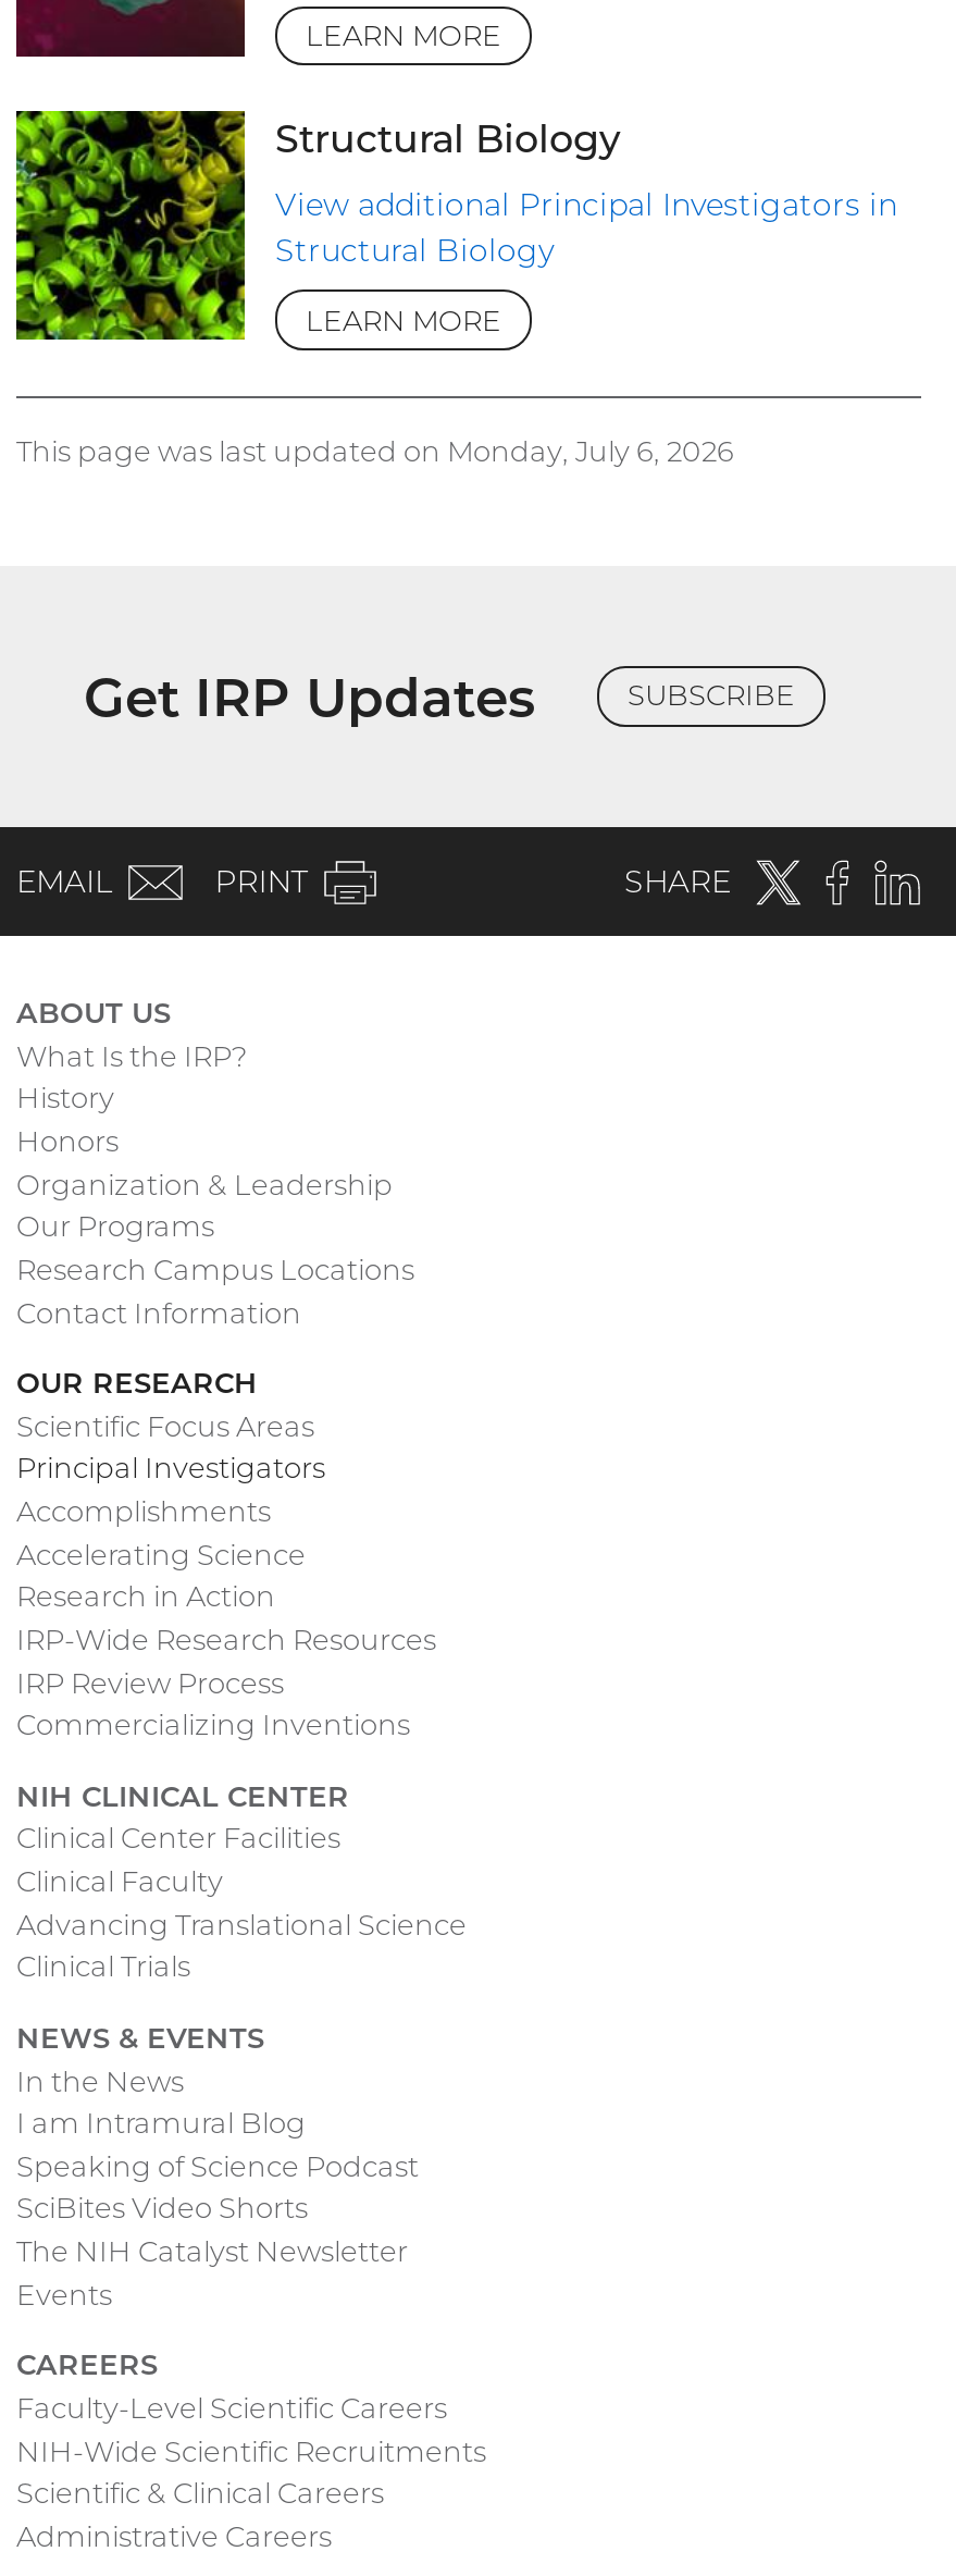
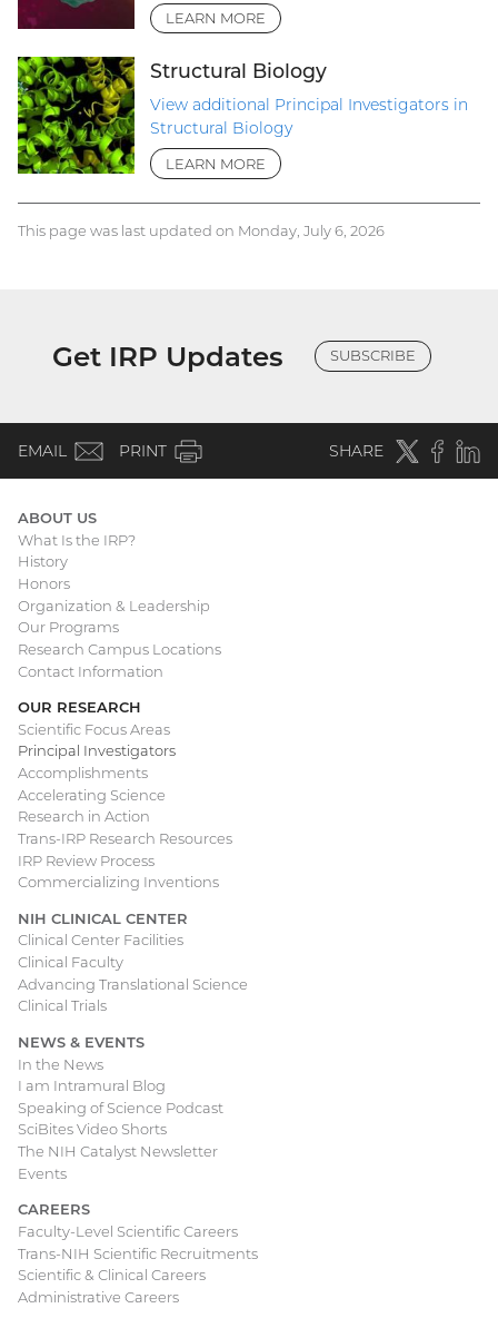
[16,1622,436,1656] IRP-Wide Research Resources -> [18,829,232,847] Trans-IRP Research Resources
[16,2433,486,2467] NIH-Wide Scientific Recruitments -> [18,1244,258,1262] Trans-NIH Scientific Recruitments

